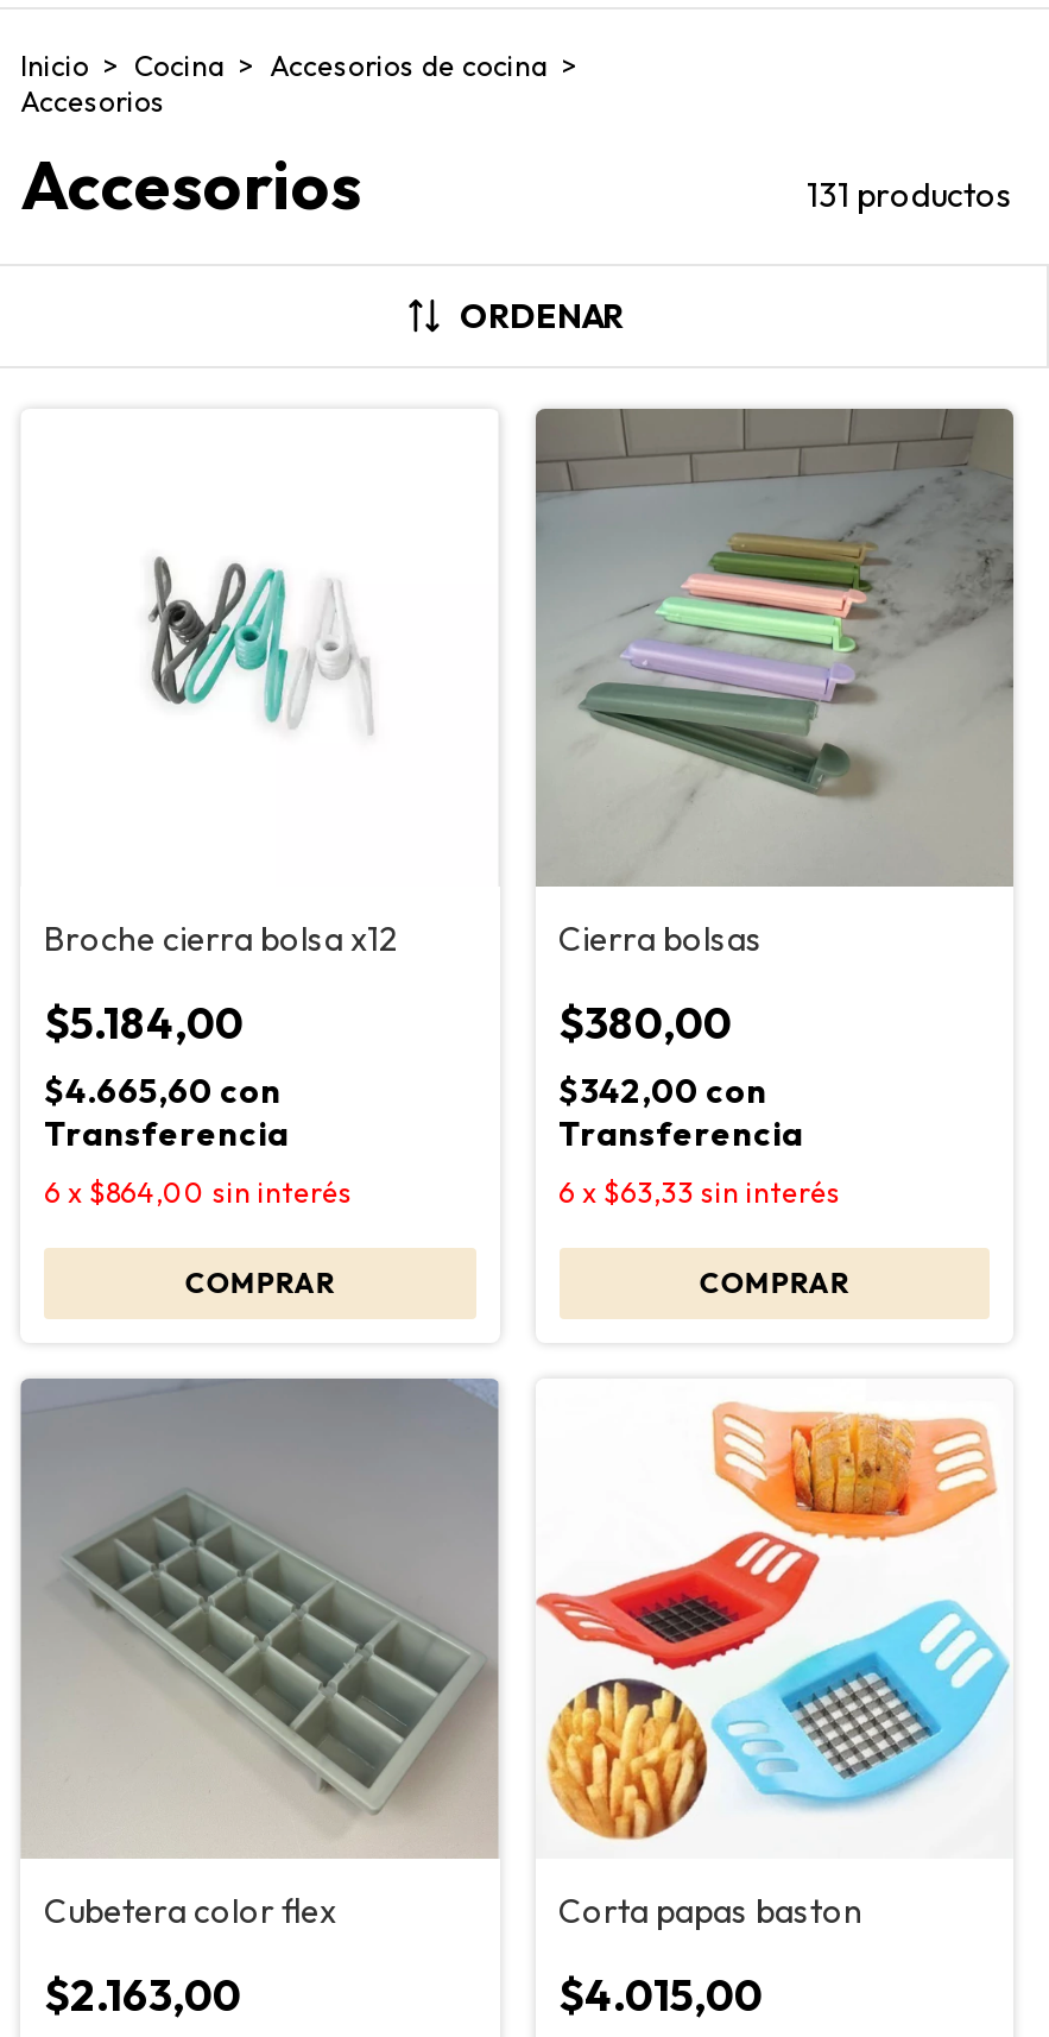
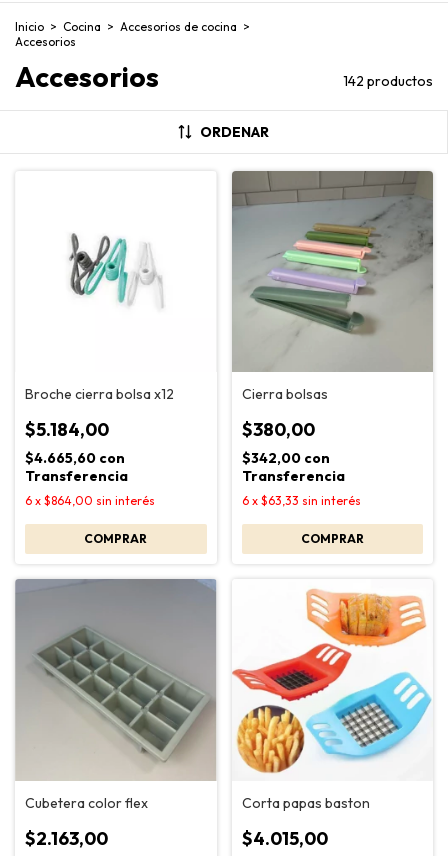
[807,173,1013,216] 131 productos -> [343,72,433,90] 142 productos

